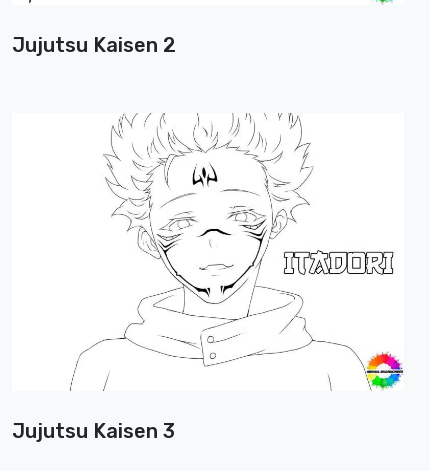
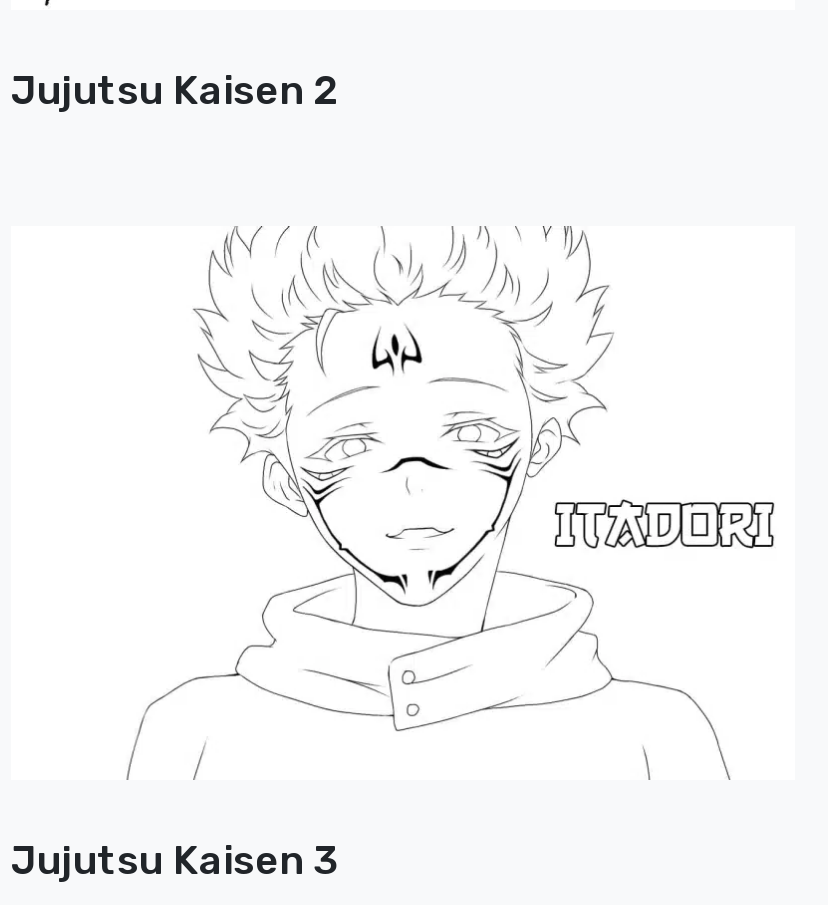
[365,351,404,391] [image] -> none

